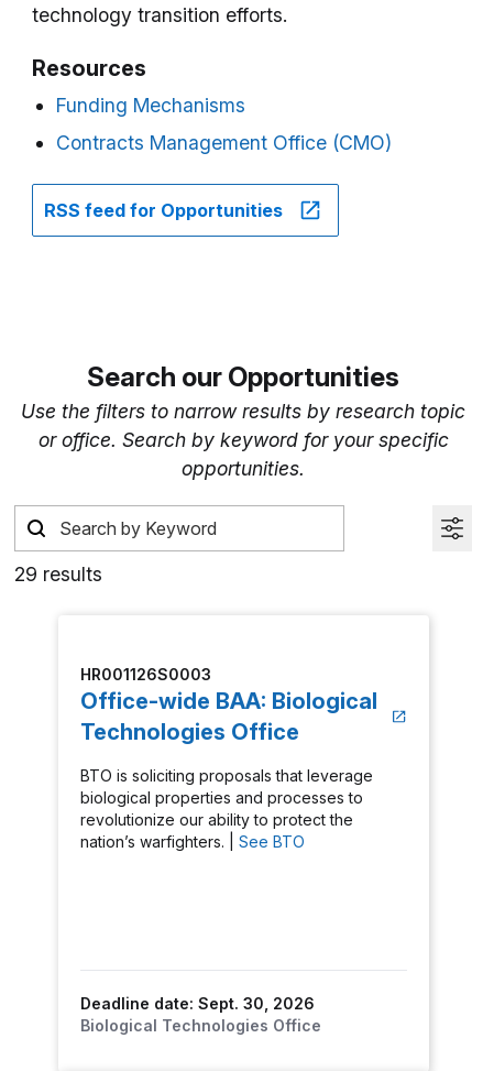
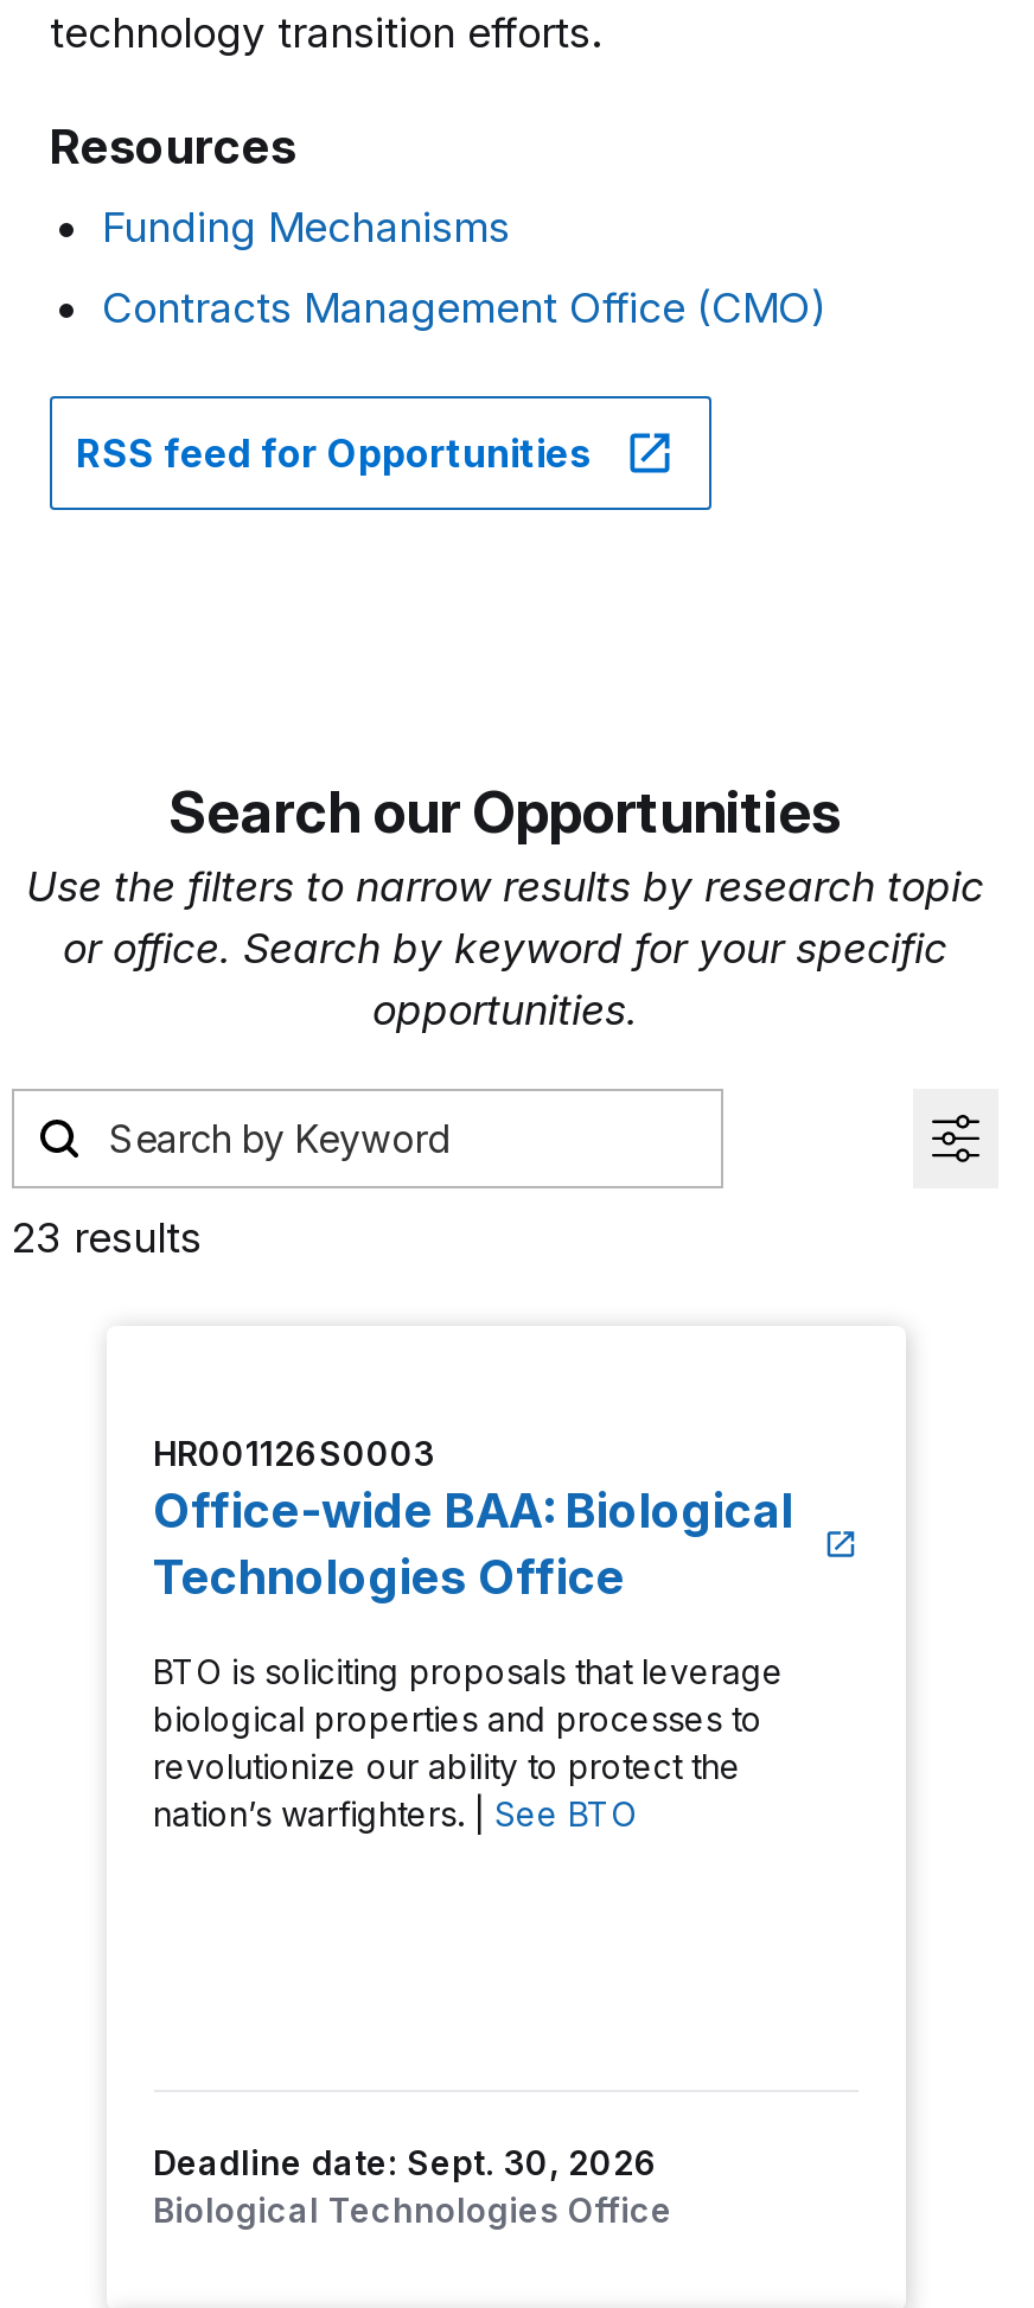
[14,563,102,586] 29 results -> [12,1213,202,1263] 23 results

